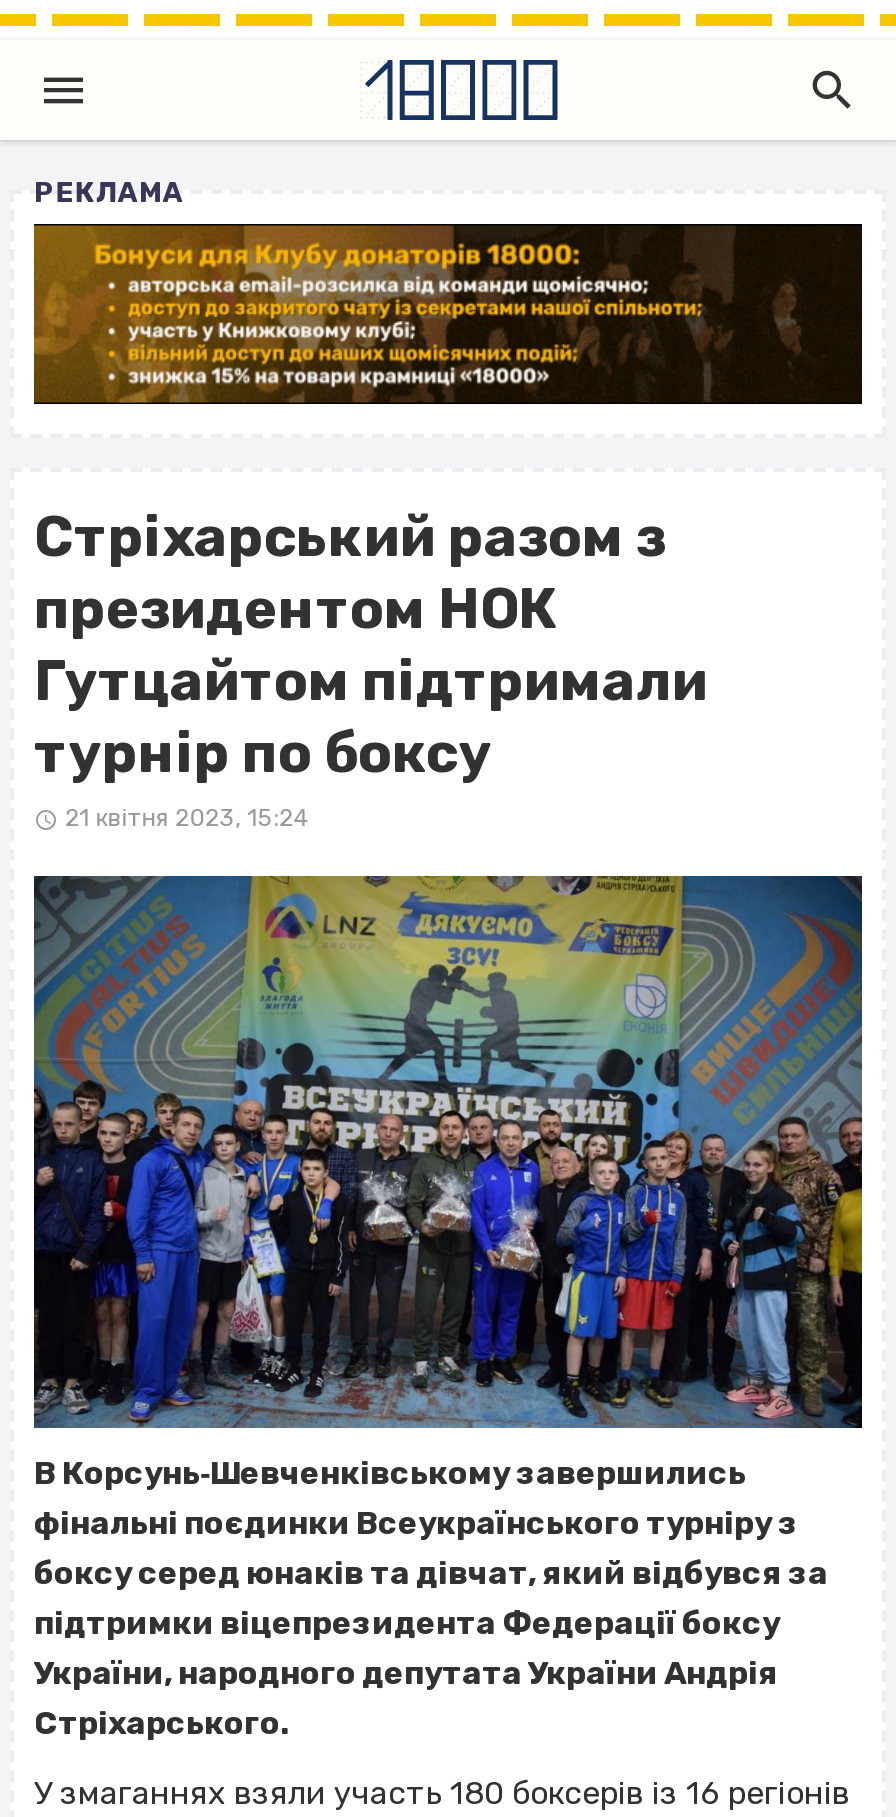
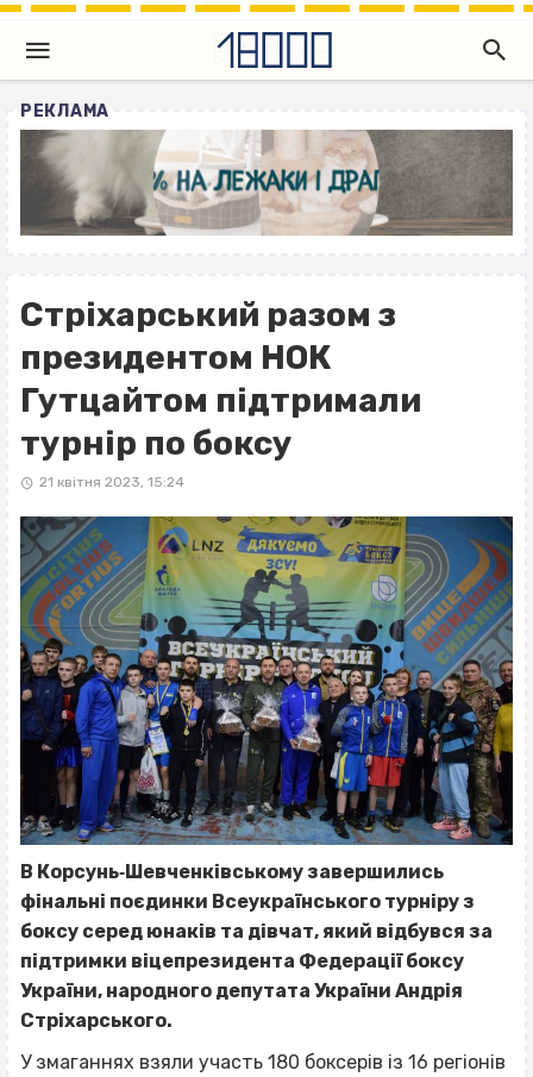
[34,222,862,406] [image] -> [20,129,514,237] [image]

